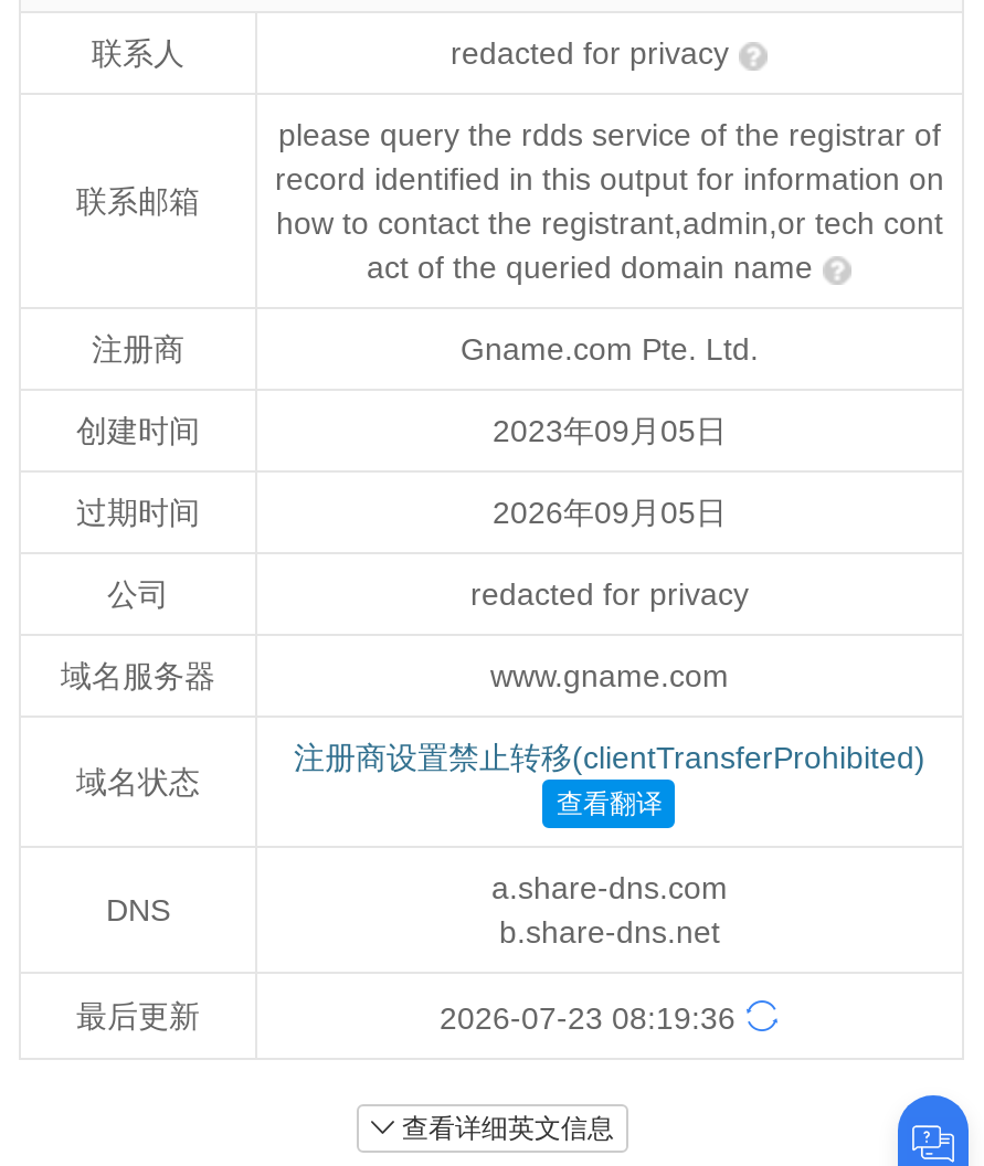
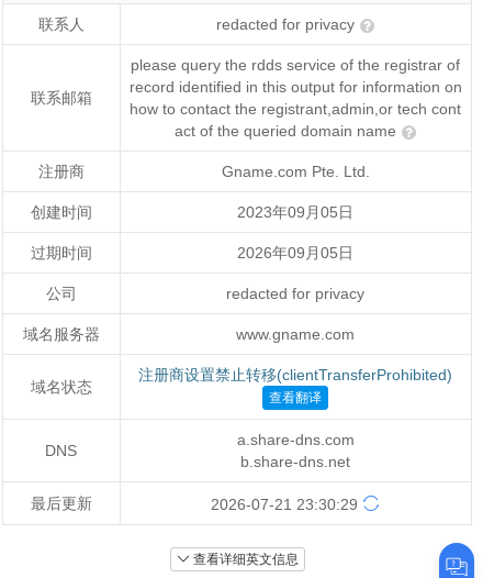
[440,1000,736,1035] 2026-07-23 08:19:36 -> [211,495,358,513] 2026-07-21 23:30:29

